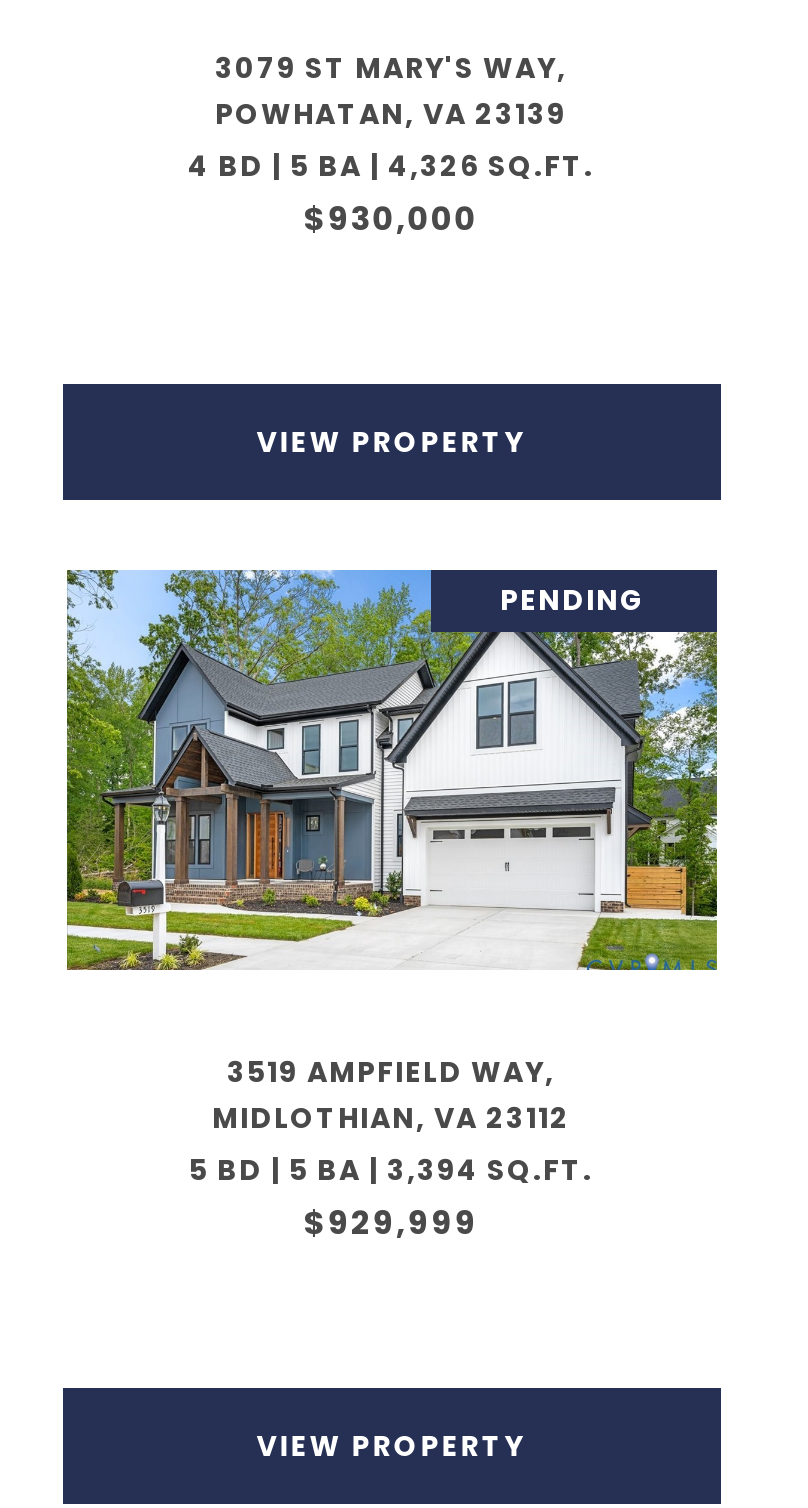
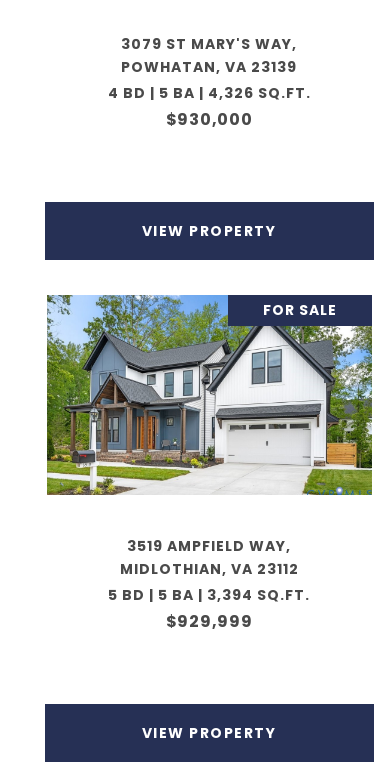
[500,580,646,620] PENDING -> [262,300,336,320] FOR SALE

